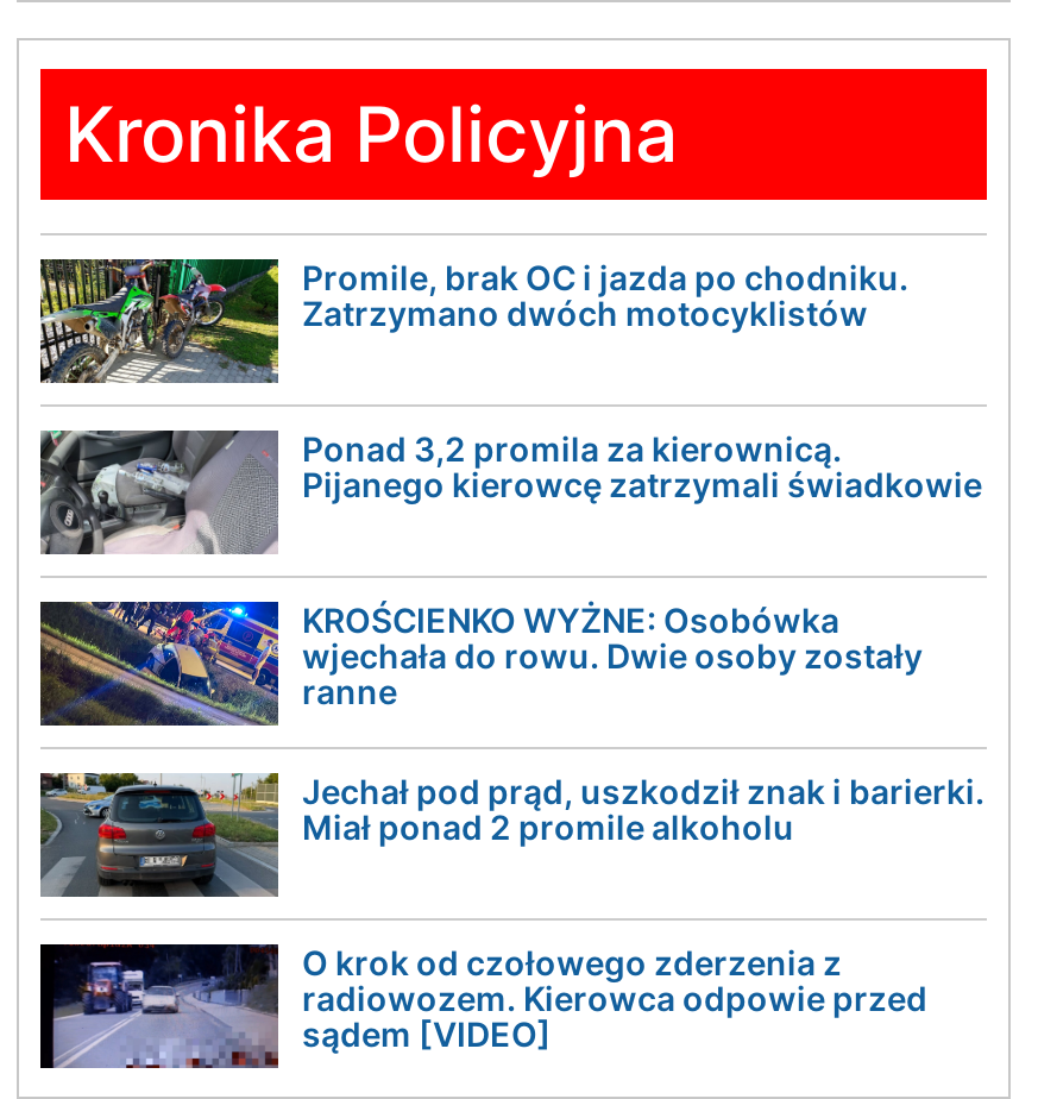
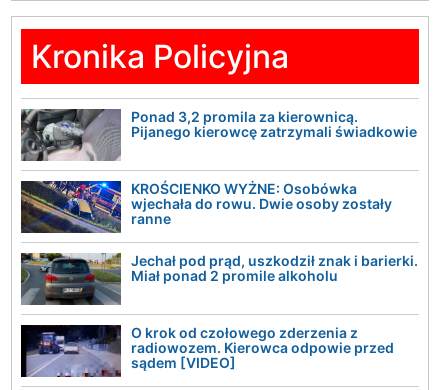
[40,257,908,383] [image] | Promile, brak OC i jazda po chodniku. | Zatrzymano dwóch motocyklistów -> none

